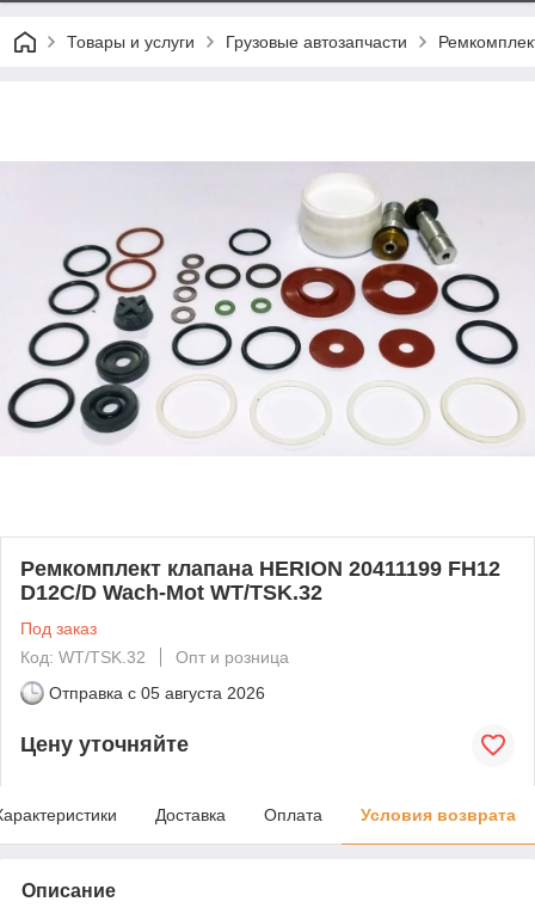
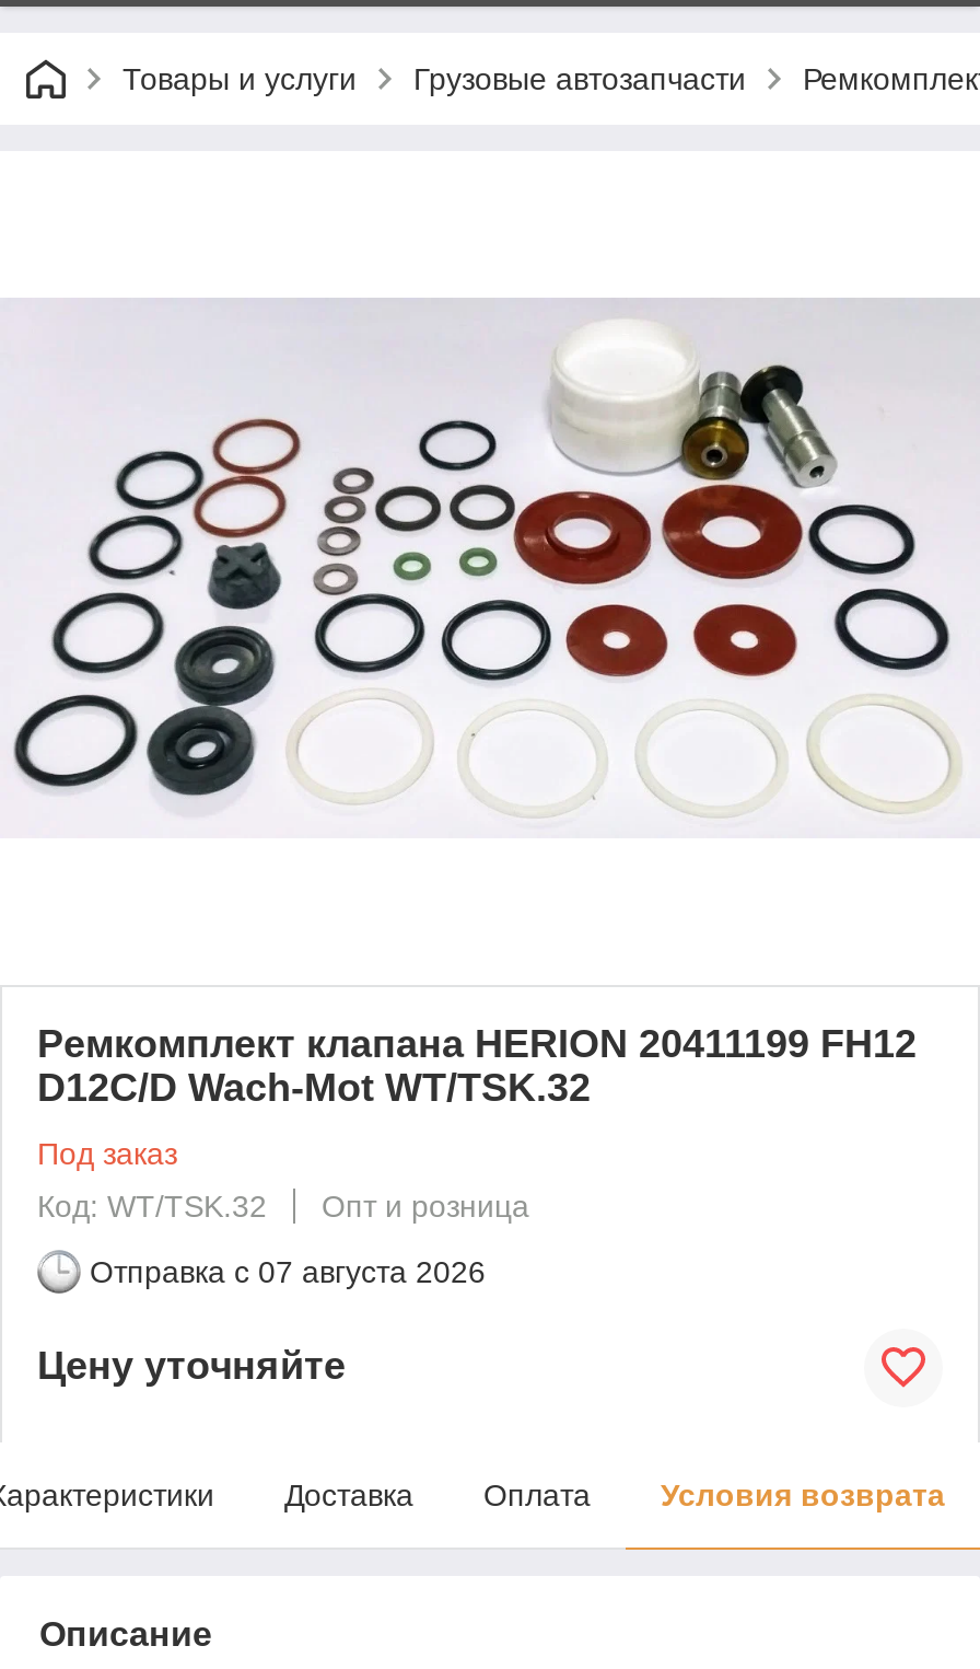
[49,683,265,702] Отправка с 05 августа 2026 -> [90,1254,486,1289] Отправка с 07 августа 2026

